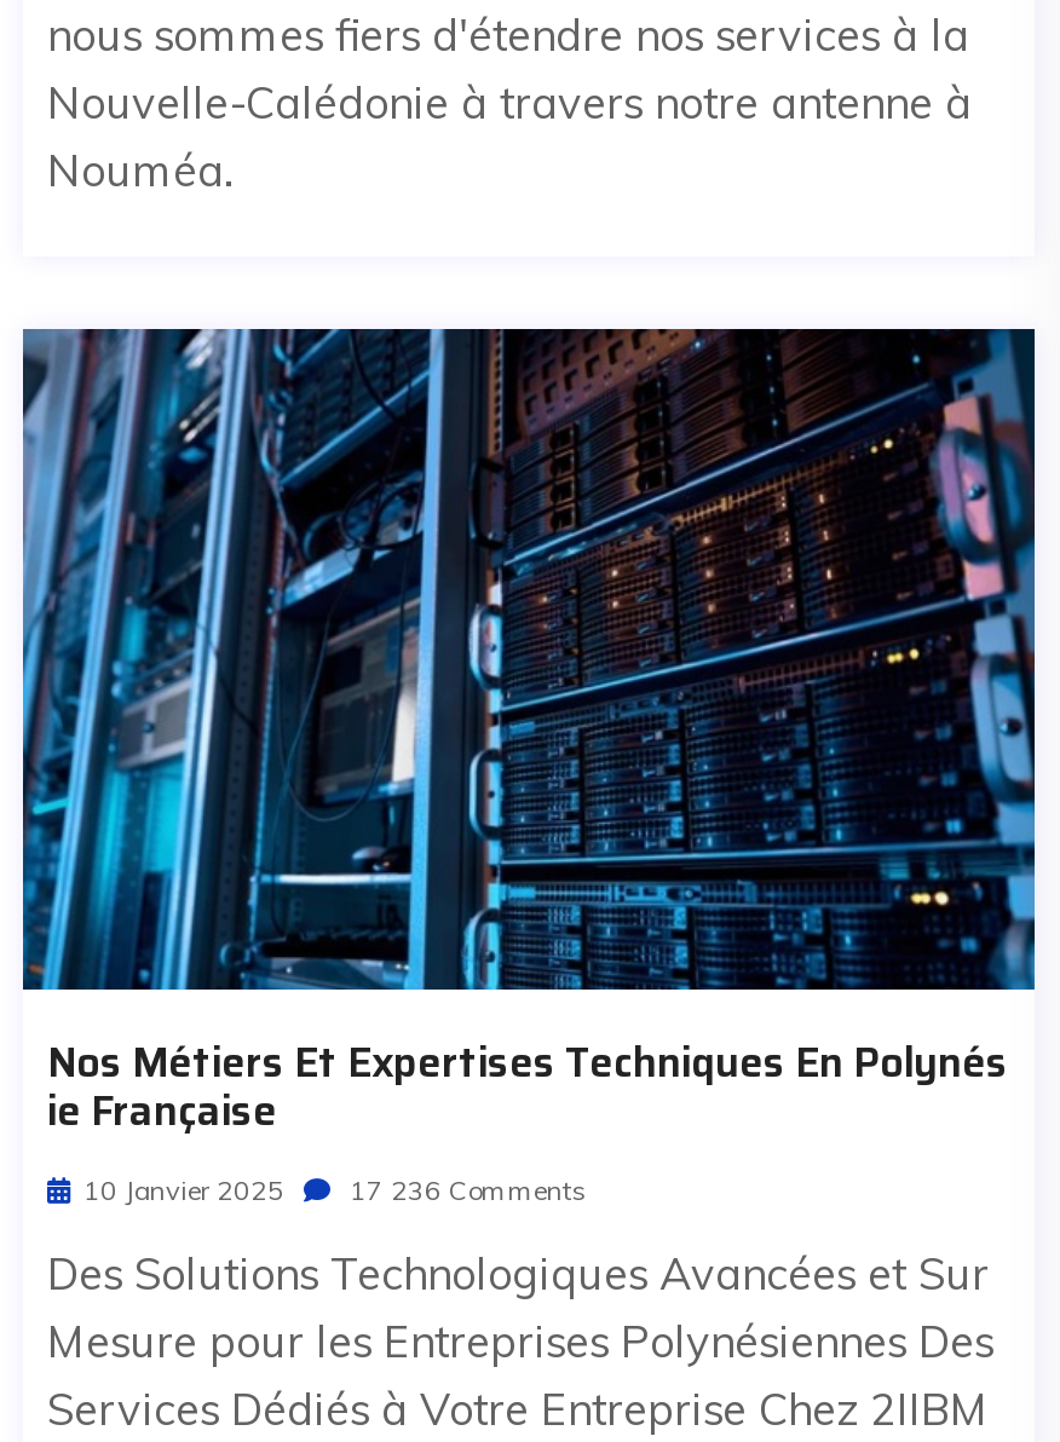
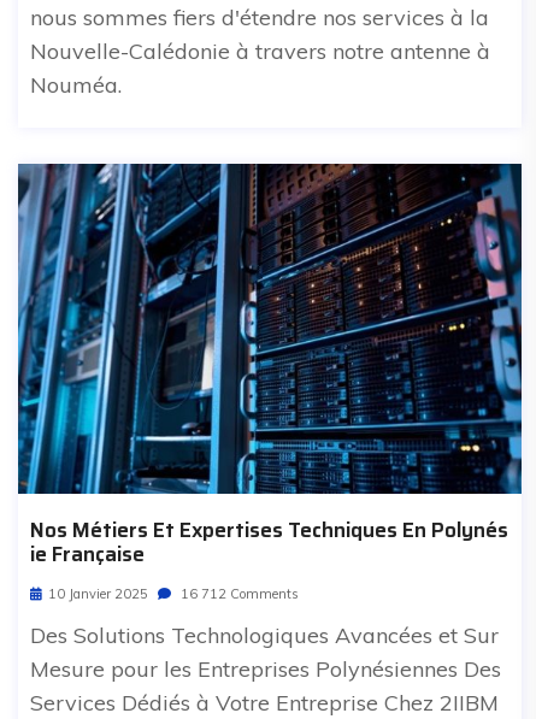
[83,1173,587,1207] 10 Janvier 2025 17 236 Comments -> [48,585,299,602] 10 Janvier 2025 16 712 Comments

